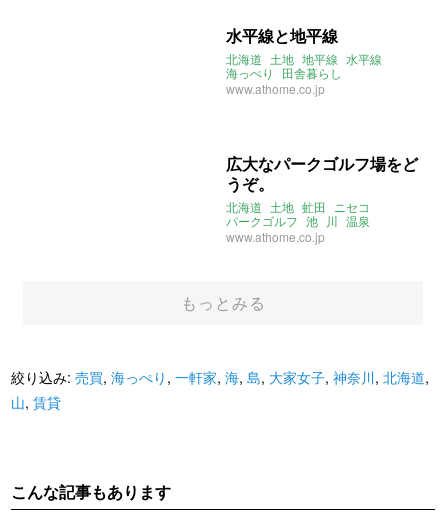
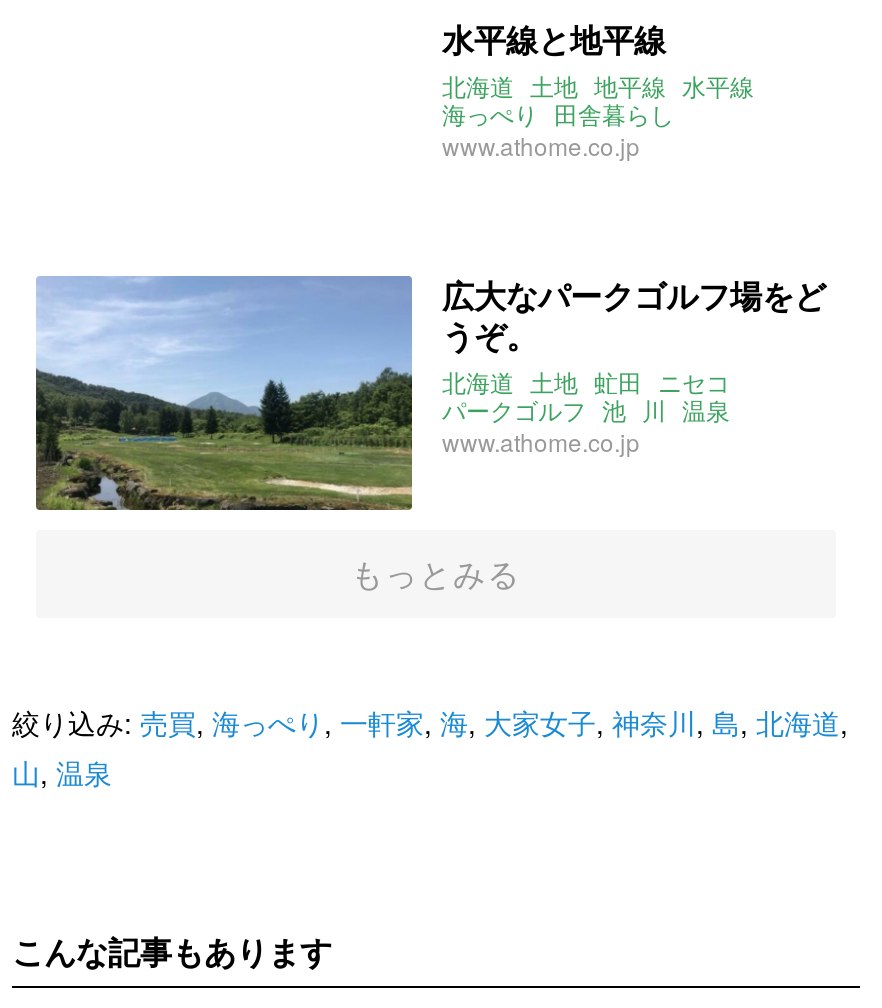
none -> [34,274,414,512] [image]
[11,367,429,387] 絞り込み:売買,海っぺり,一軒家,海,島,大家女子,神奈川,北海道, -> [12,702,848,742] 絞り込み:売買,海っぺり,一軒家,海,大家女子,神奈川,島,北海道,
[11,392,61,412] 山,賃貸 -> [12,752,112,792] 山,温泉

